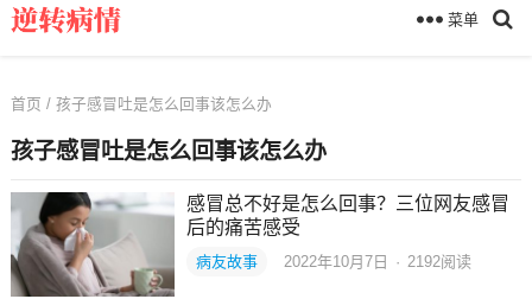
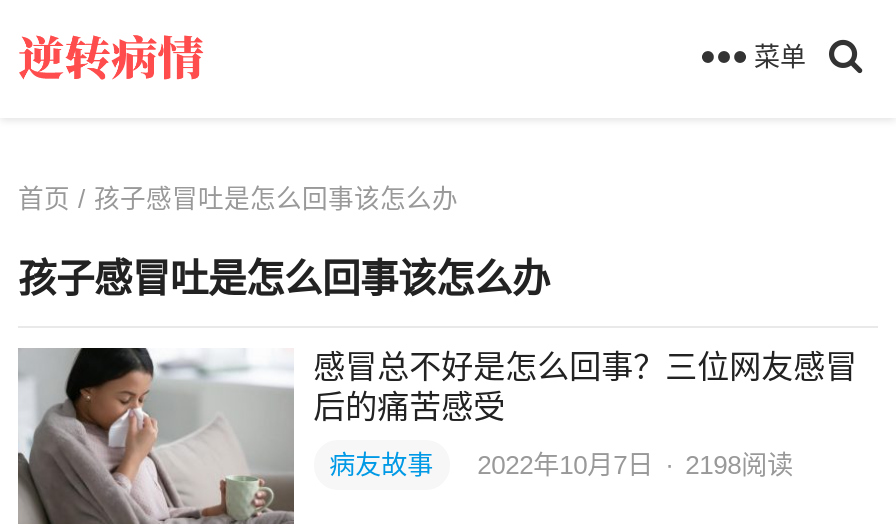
[195,253,471,271] 病友故事 2022年10月7日 · 2192阅读 -> [329,450,793,480] 病友故事 2022年10月7日 · 2198阅读

